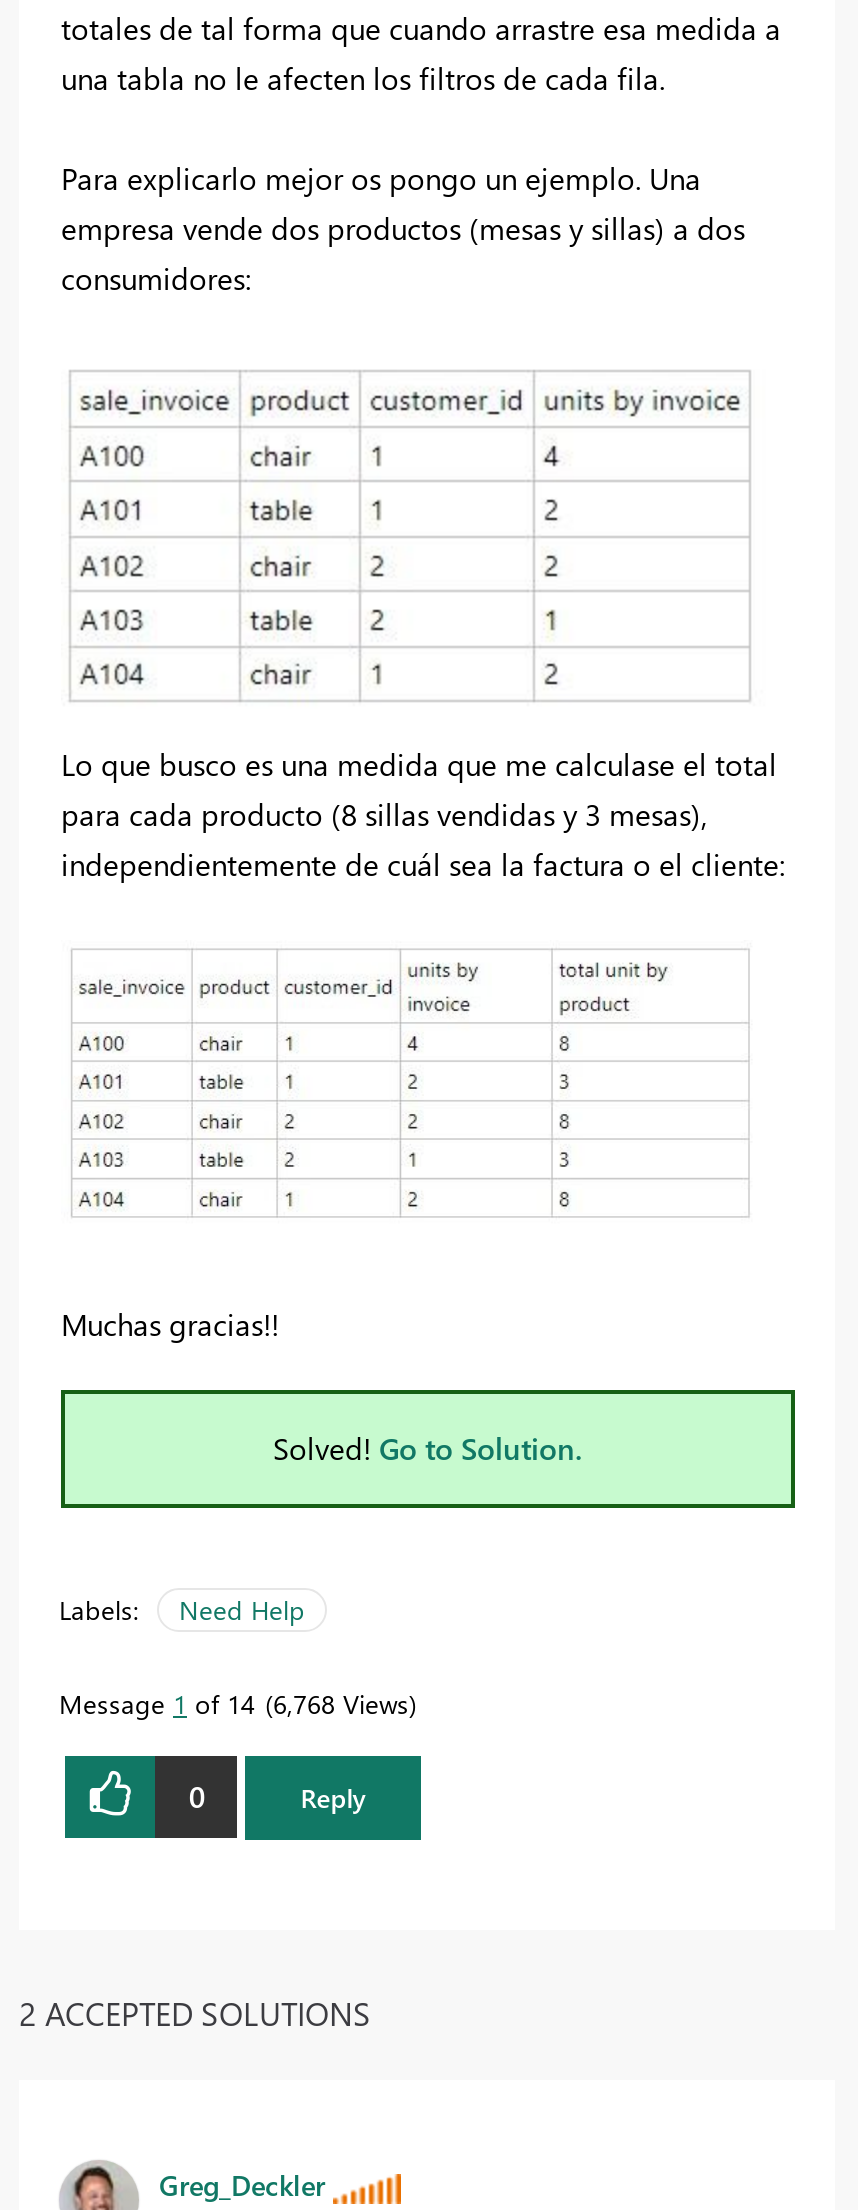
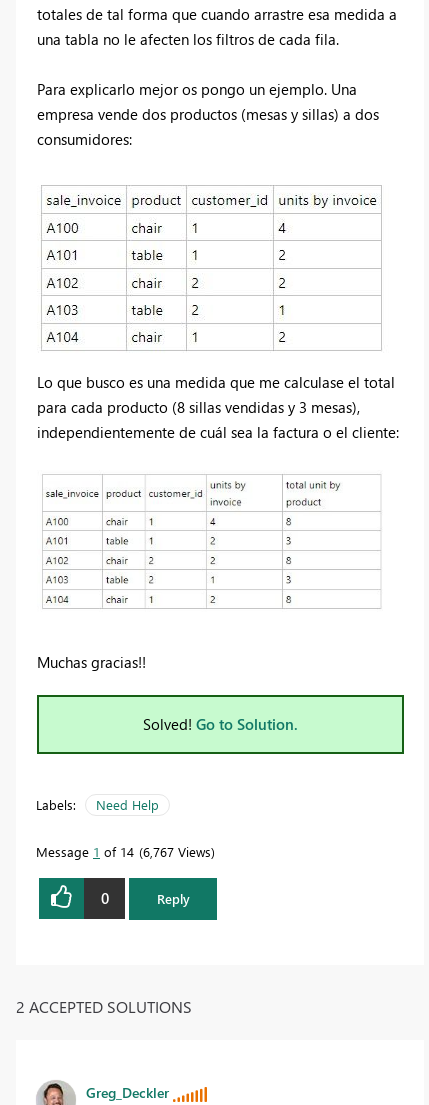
[59,1685,409,1719] Message 1 of 14 6,768 Views -> [36,843,211,860] Message 1 of 14 6,767 Views

